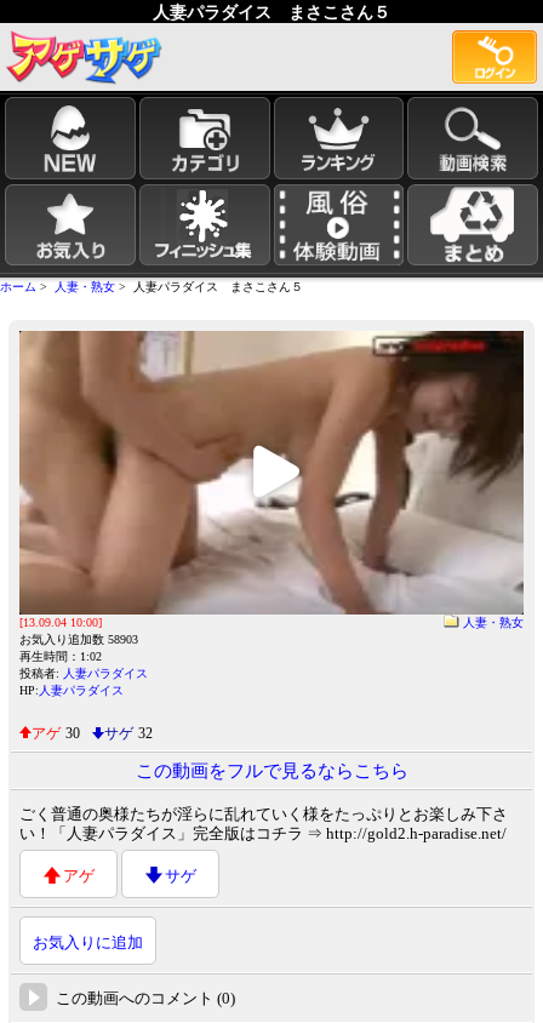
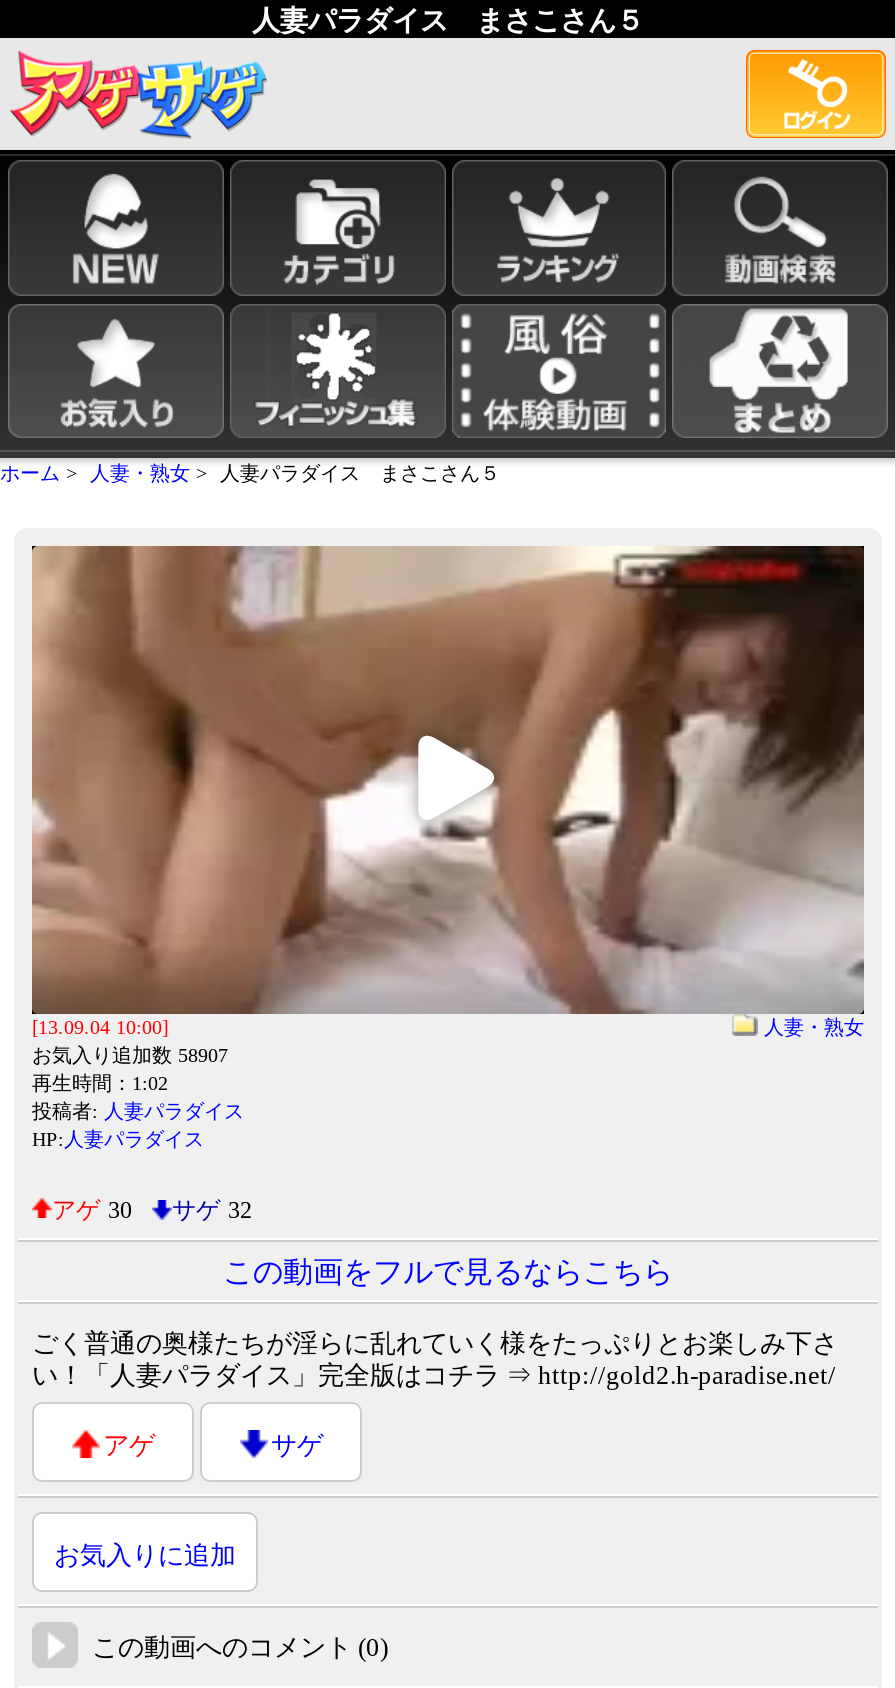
[19,632,138,645] お気入り追加数 58903 -> [32,1043,228,1065] お気入り追加数 58907

